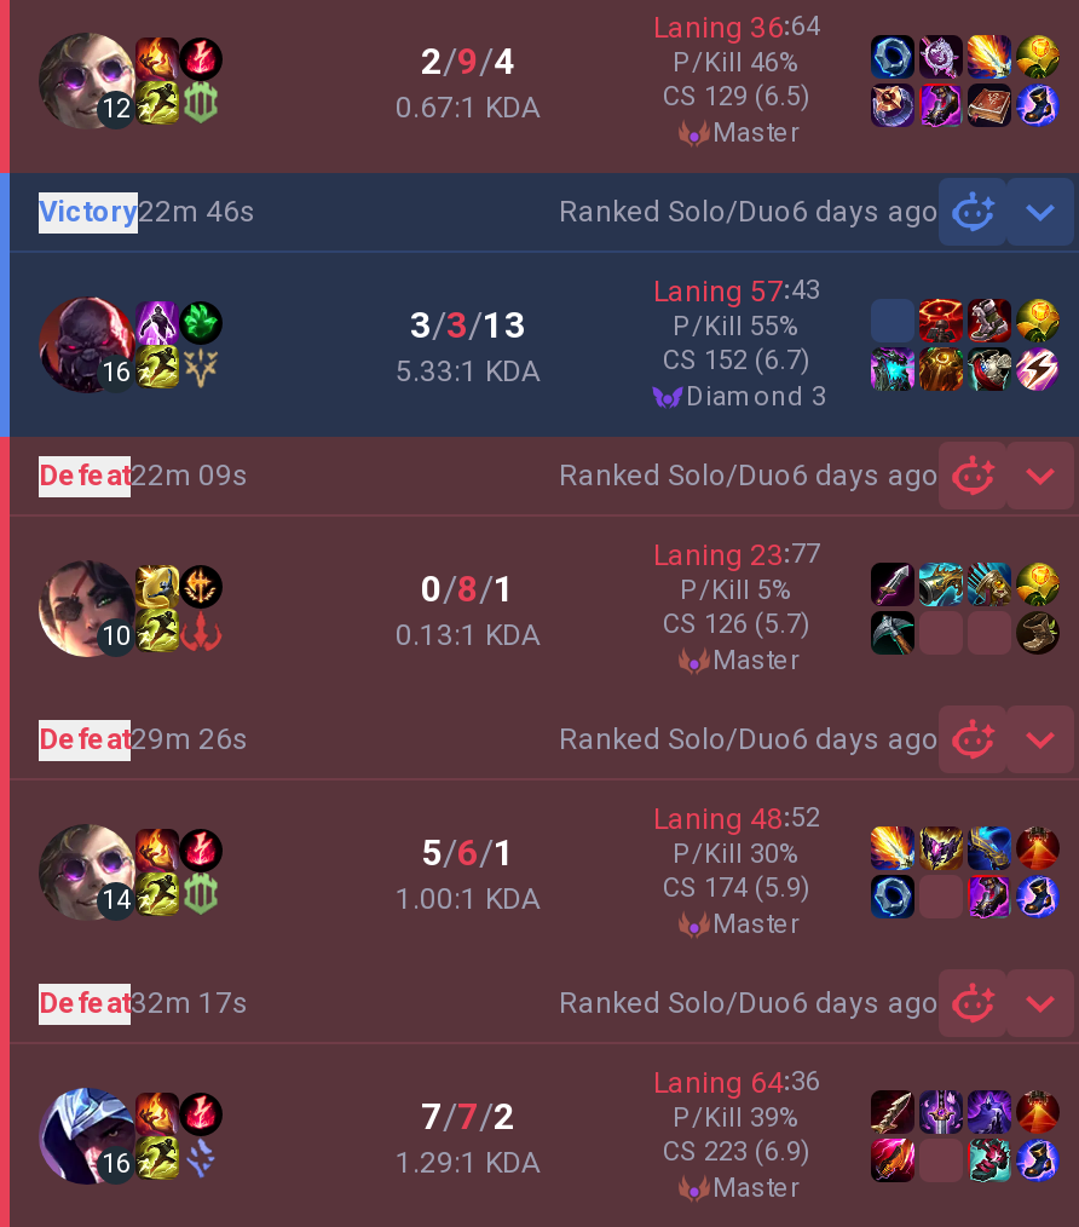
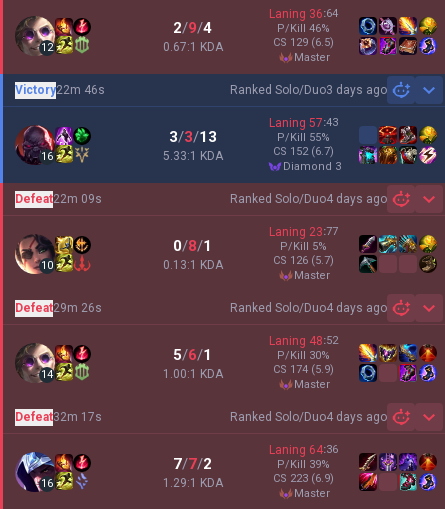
[559,194,939,229] Ranked Solo/Duo6 days ago -> [230,82,387,97] Ranked Solo/Duo3 days ago
[559,457,939,492] Ranked Solo/Duo6 days ago -> [230,191,387,206] Ranked Solo/Duo4 days ago
[559,721,939,756] Ranked Solo/Duo6 days ago -> [230,300,387,315] Ranked Solo/Duo4 days ago
[559,985,939,1020] Ranked Solo/Duo6 days ago -> [230,409,387,424] Ranked Solo/Duo4 days ago

